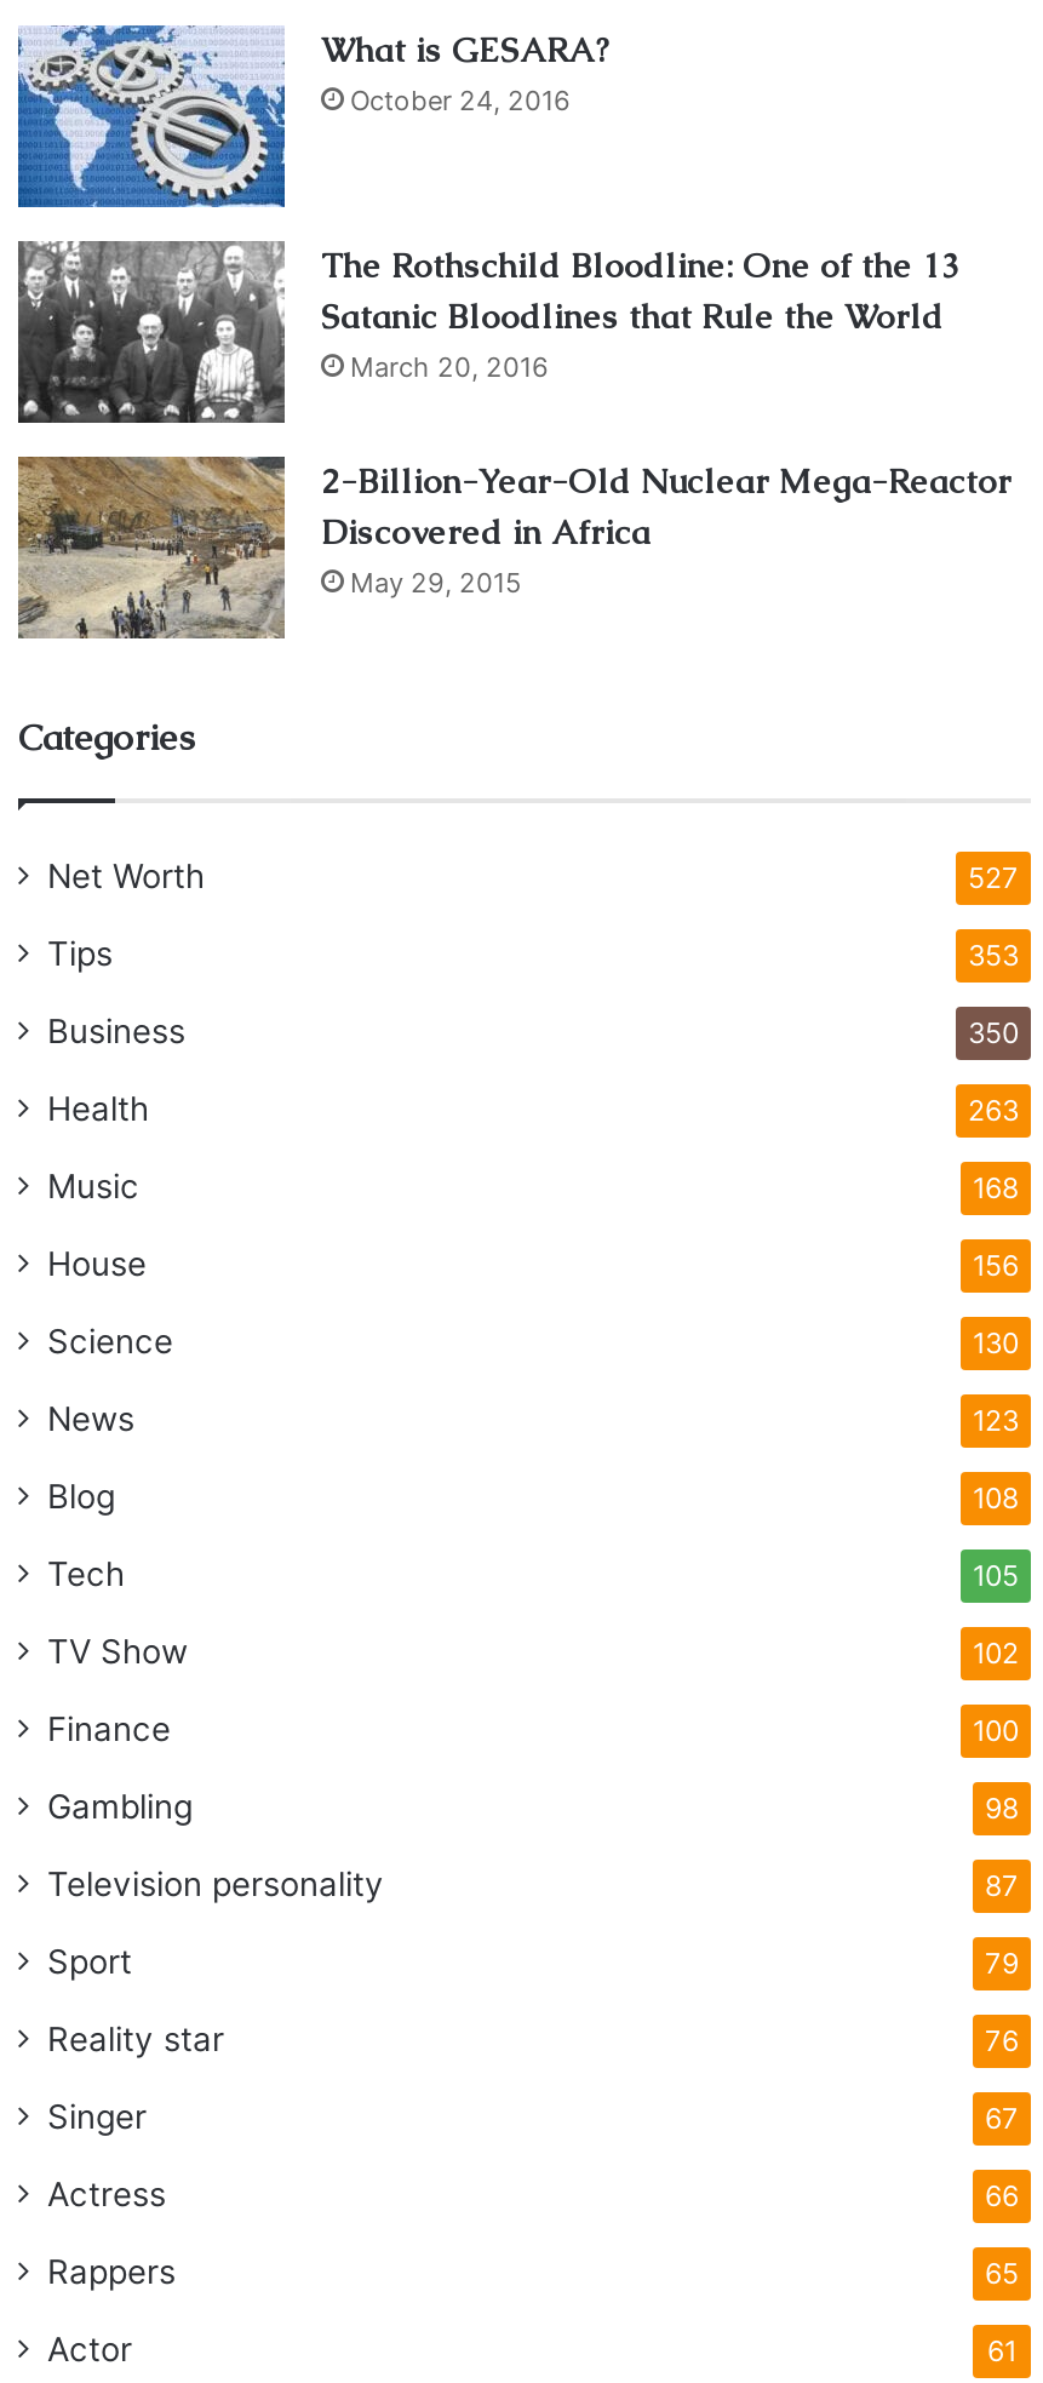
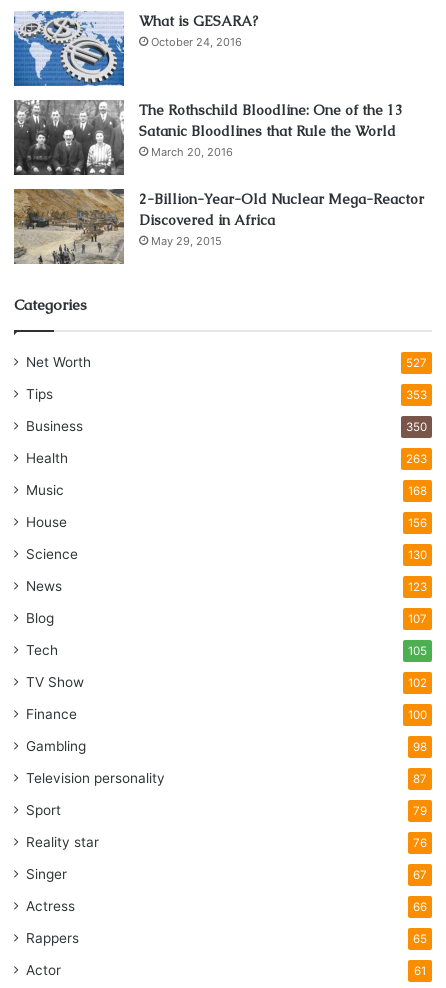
[973,1480,1019,1514] 108 -> [408,612,427,626] 107

